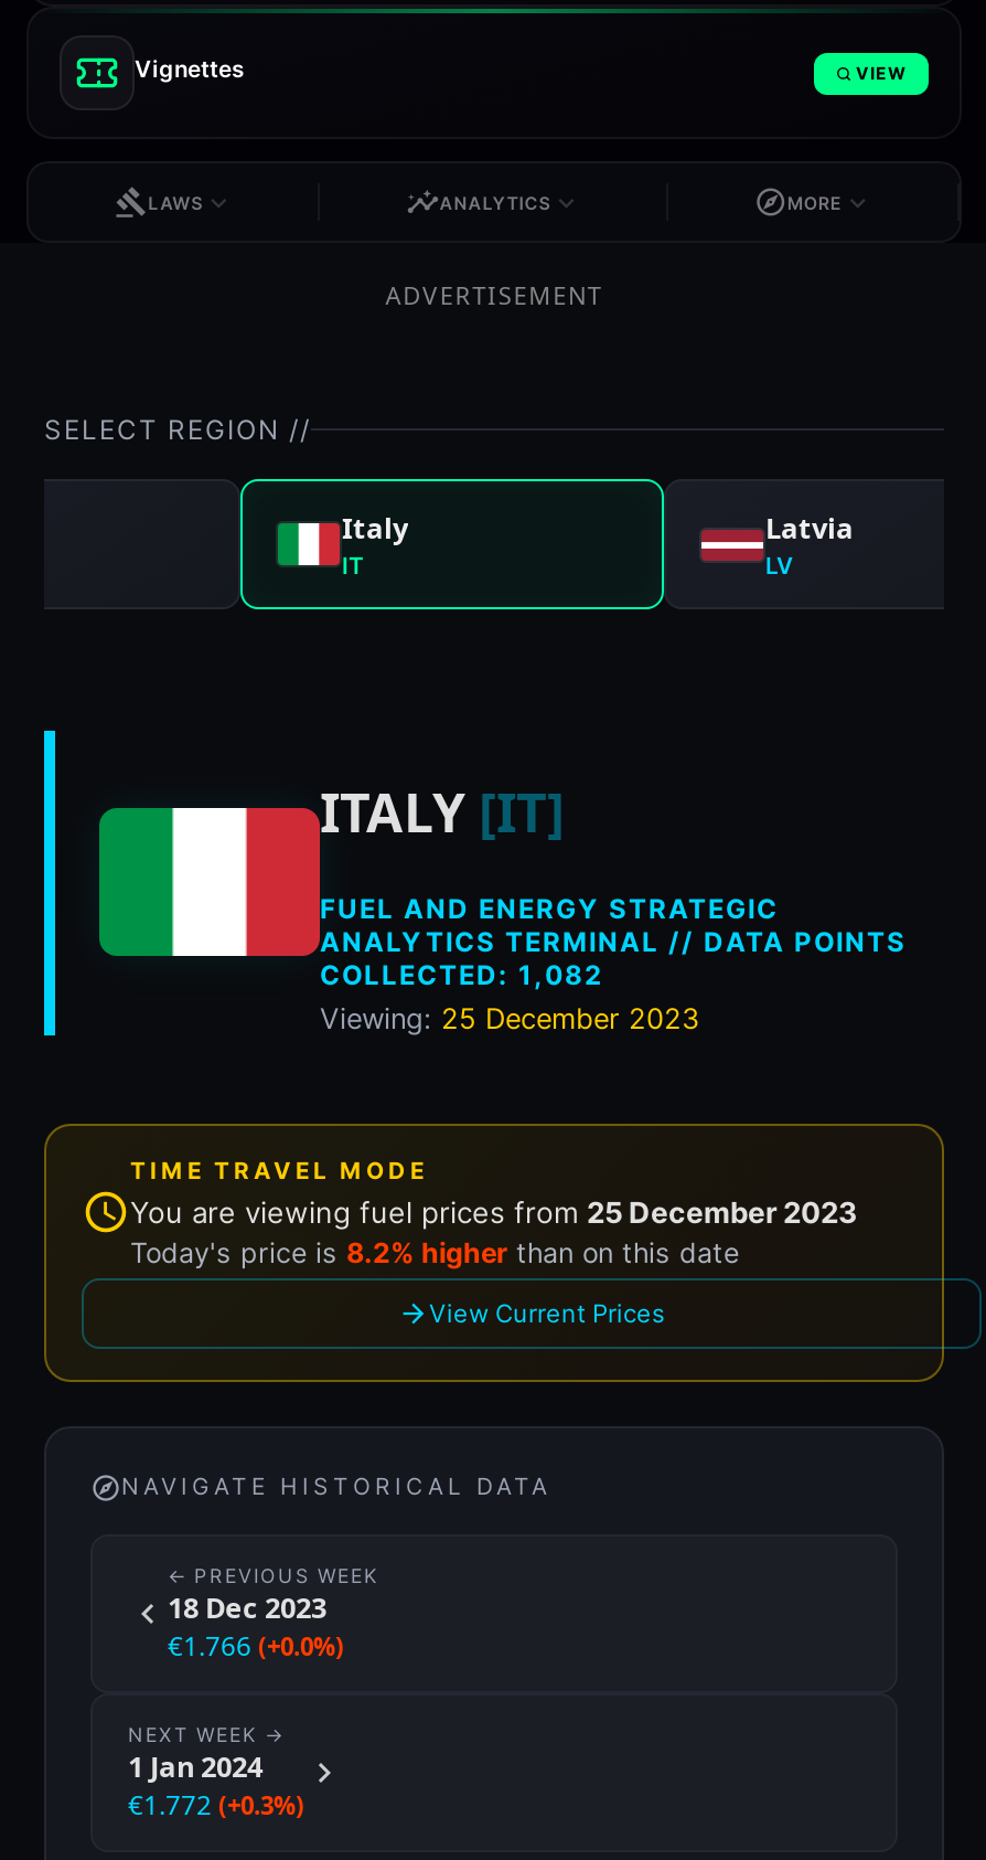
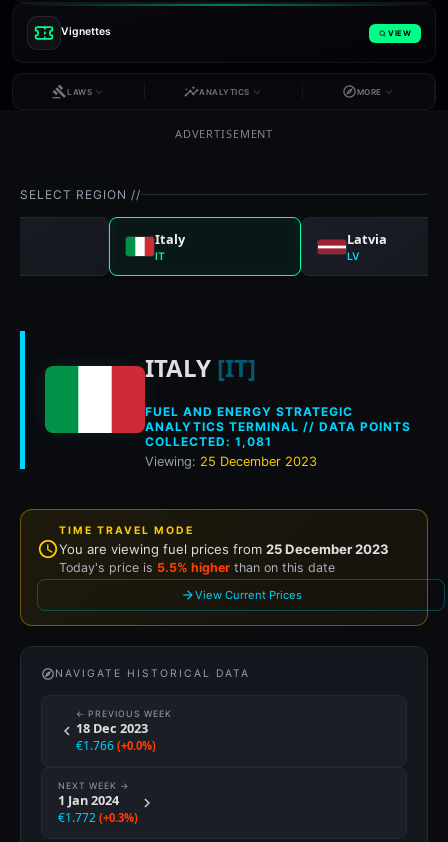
[320,958,604,991] COLLECTED: 1,082 -> [145,434,272,449] COLLECTED: 1,081
[130,1236,739,1269] Today's price is 8.2% higher than on this date -> [59,560,335,575] Today's price is 5.5% higher than on this date

